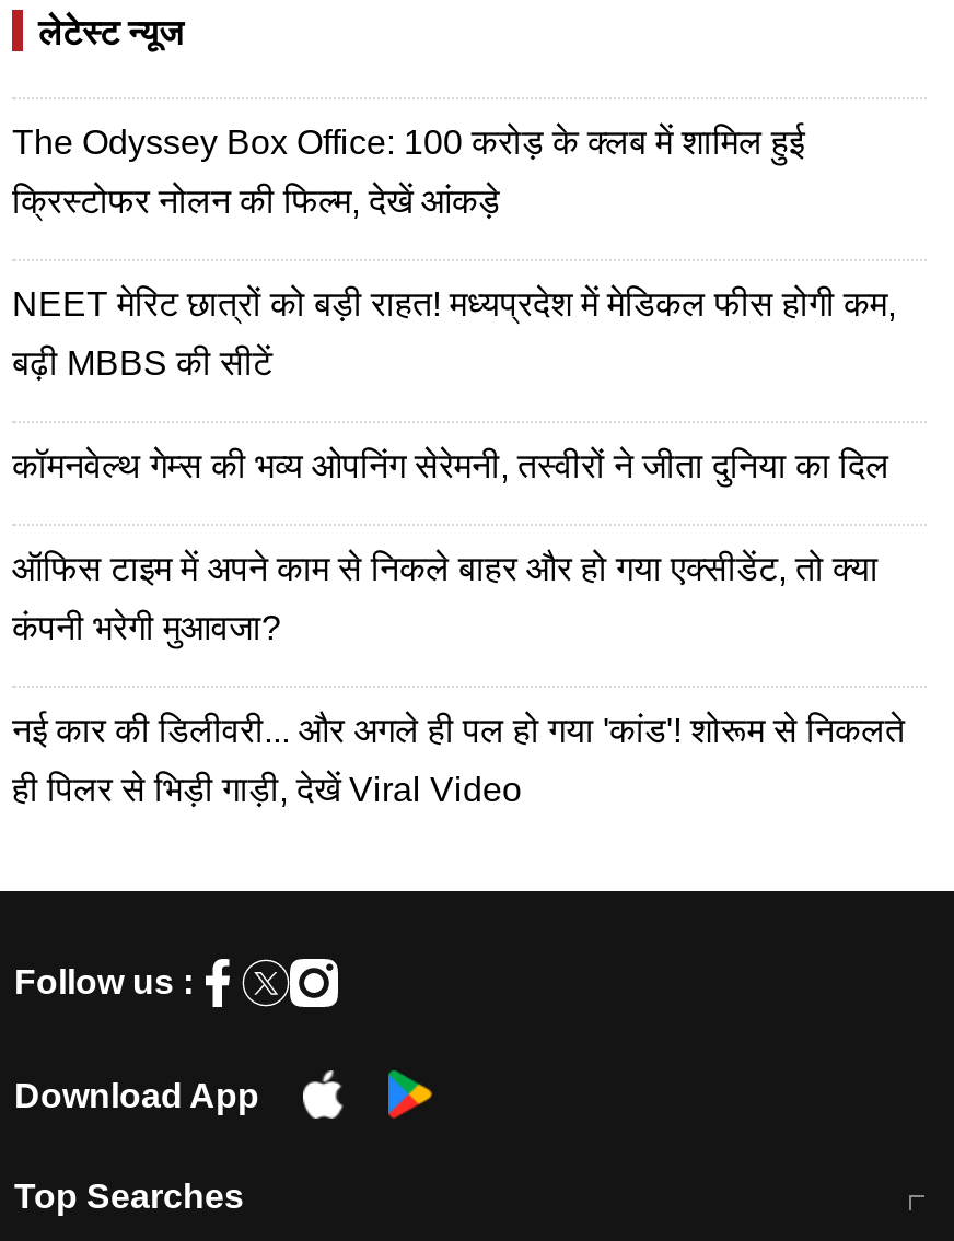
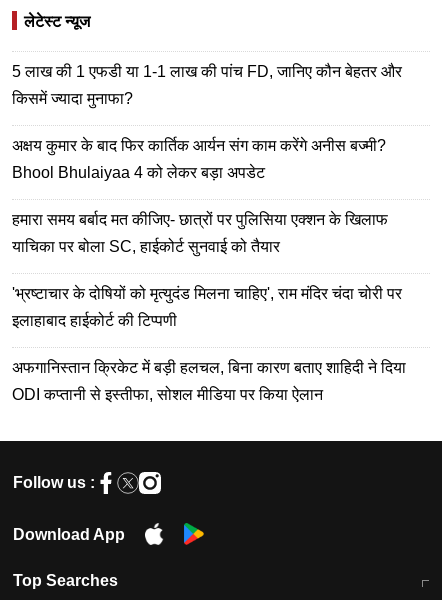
[12,123,905,808] The Odyssey Box Office: 100 करोड़ के क्लब में शामिल हुई | क्रिस्टोफर नोलन की फिल्म, देखें आंकड़े | NEET मेरिट छात्रों को बड़ी राहत! मध्यप्रदेश में मेडिकल फीस होगी कम, | बढ़ी MBBS की सीटें | कॉमनवेल्थ गेम्स की भव्य ओपनिंग सेरेमनी, तस्वीरों ने जीता दुनिया का दिल | ऑफिस टाइम में अपने काम से निकले बाहर और हो गया एक्सीडेंट, तो क्या | कंपनी भरेगी मुआवजा? | नई कार की डिलीवरी... और अगले ही पल हो गया 'कांड'! शोरूम से निकलते | ही पिलर से भिड़ी गाड़ी, देखें Viral Video -> [12,63,406,403] 5 लाख की 1 एफडी या 1-1 लाख की पांच FD, जानिए कौन बेहतर और | किसमें ज्यादा मुनाफा? | अक्षय कुमार के बाद फिर कार्तिक आर्यन संग काम करेंगे अनीस बज्मी? | Bhool Bhulaiyaa 4 को लेकर बड़ा अपडेट | हमारा समय बर्बाद मत कीजिए- छात्रों पर पुलिसिया एक्शन के खिलाफ | याचिका पर बोला SC, हाईकोर्ट सुनवाई को तैयार | 'भ्रष्टाचार के दोषियों को मृत्युदंड मिलना चाहिए', राम मंदिर चंदा चोरी पर | इलाहाबाद हाईकोर्ट की टिप्पणी | अफगानिस्तान क्रिकेट में बड़ी हलचल, बिना कारण बताए शाहिदी ने दिया | ODI कप्तानी से इस्तीफा, सोशल मीडिया पर किया ऐलान

